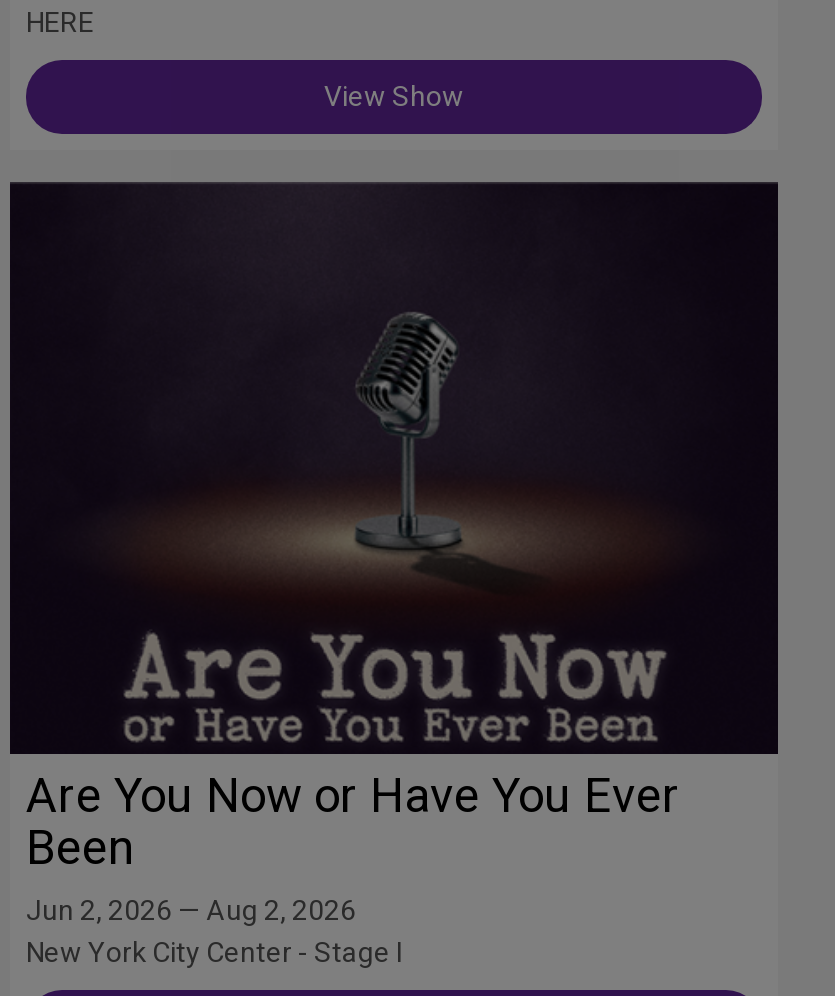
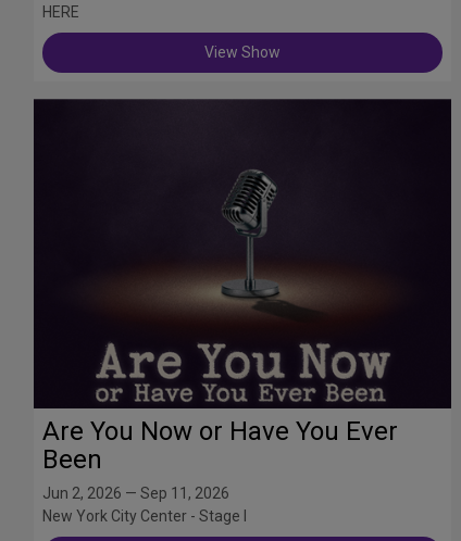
[26,893,356,925] Jun 2, 2026 — Aug 2, 2026 -> [42,485,229,502] Jun 2, 2026 — Sep 11, 2026

